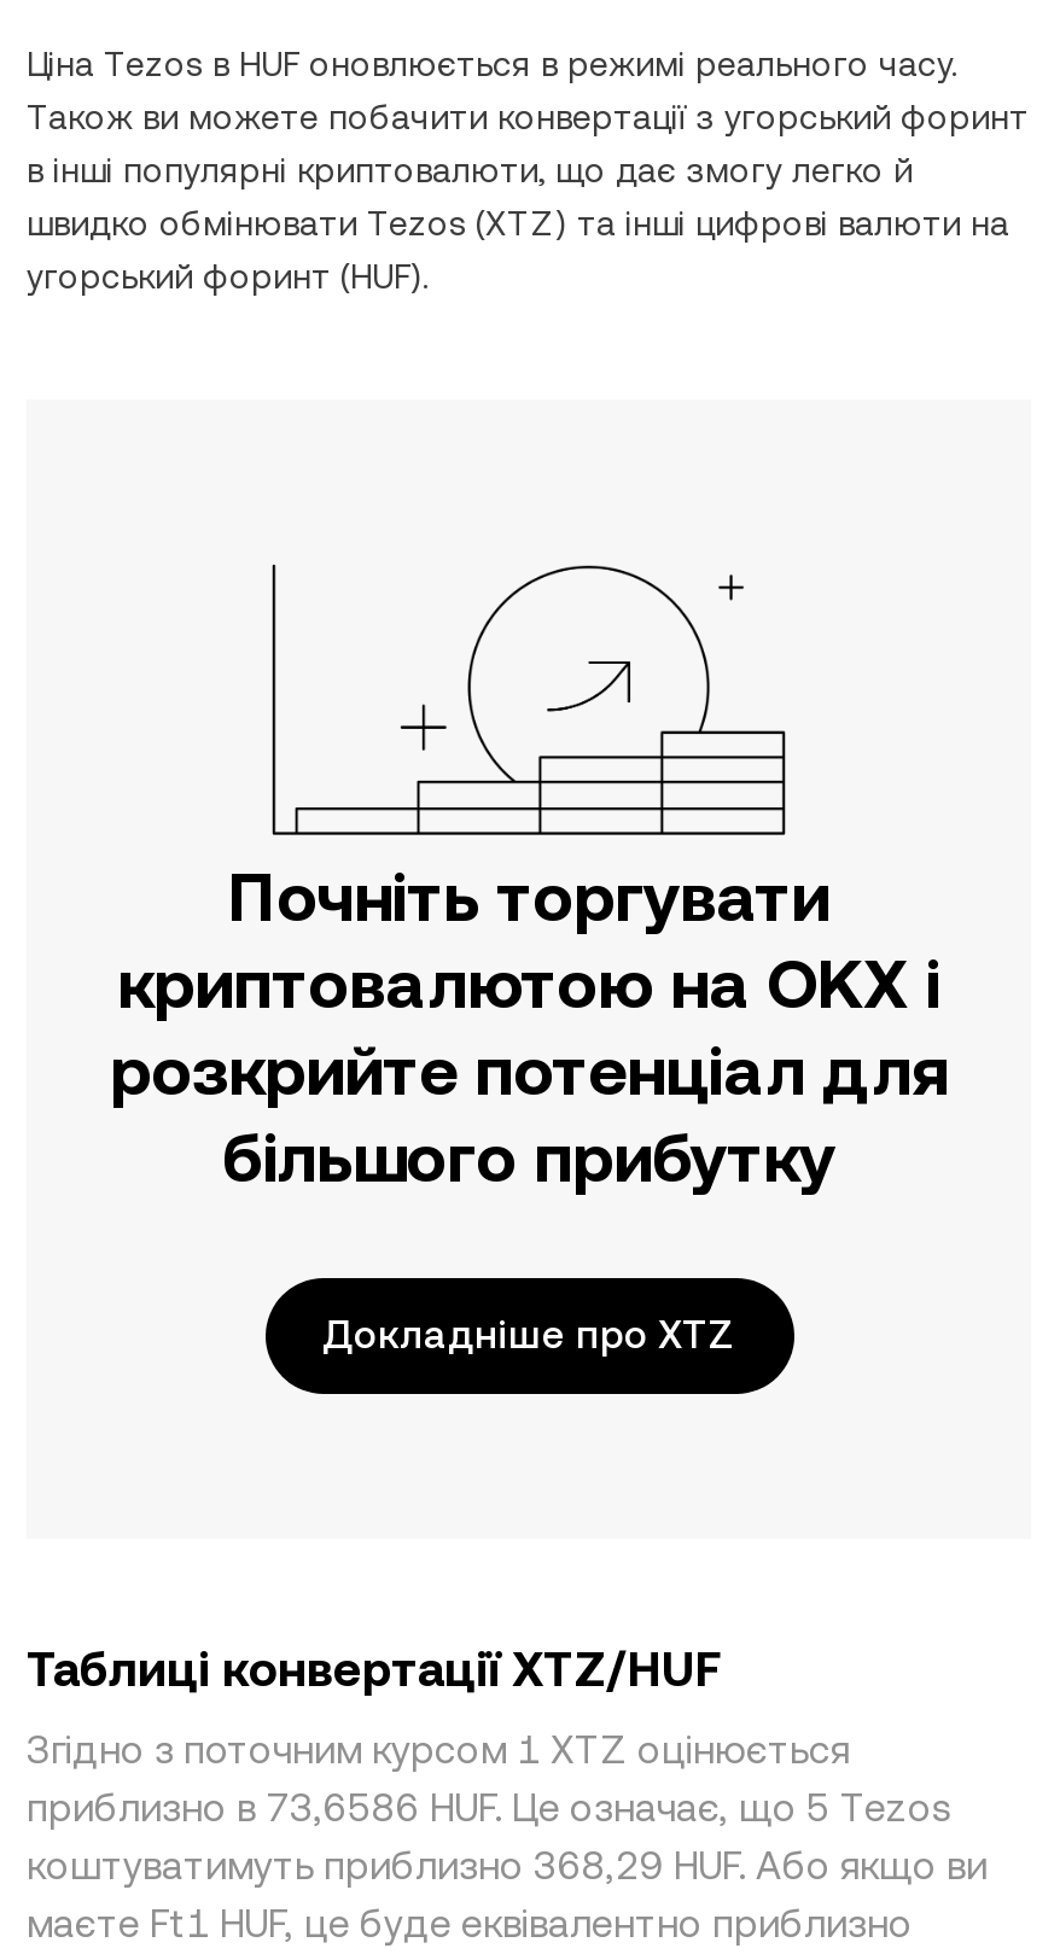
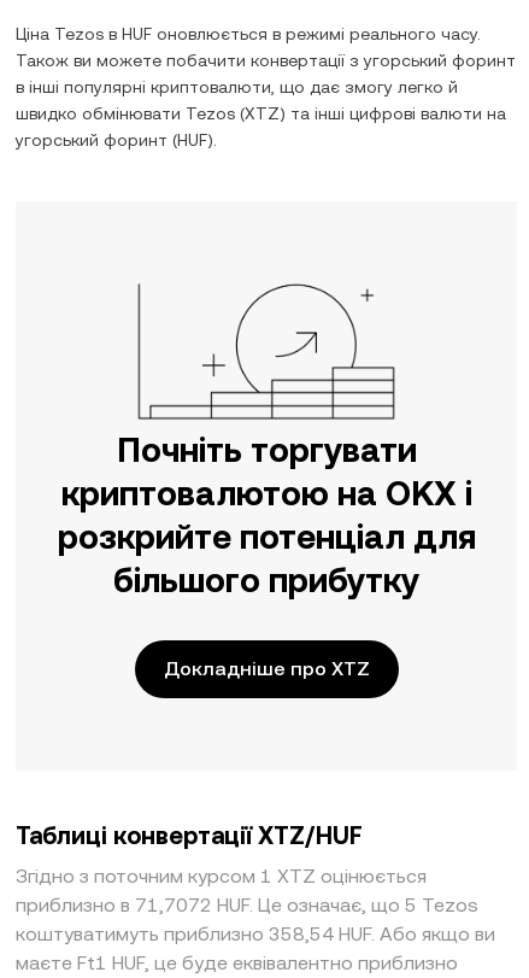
[27,1785,954,1831] приблизно в 73,6586 HUF. Це означає, що 5 Tezos -> [16,894,478,916] приблизно в 71,7072 HUF. Це означає, що 5 Tezos
[27,1843,988,1889] коштуватимуть приблизно 368,29 HUF. Або якщо ви -> [16,923,495,945] коштуватимуть приблизно 358,54 HUF. Або якщо ви

